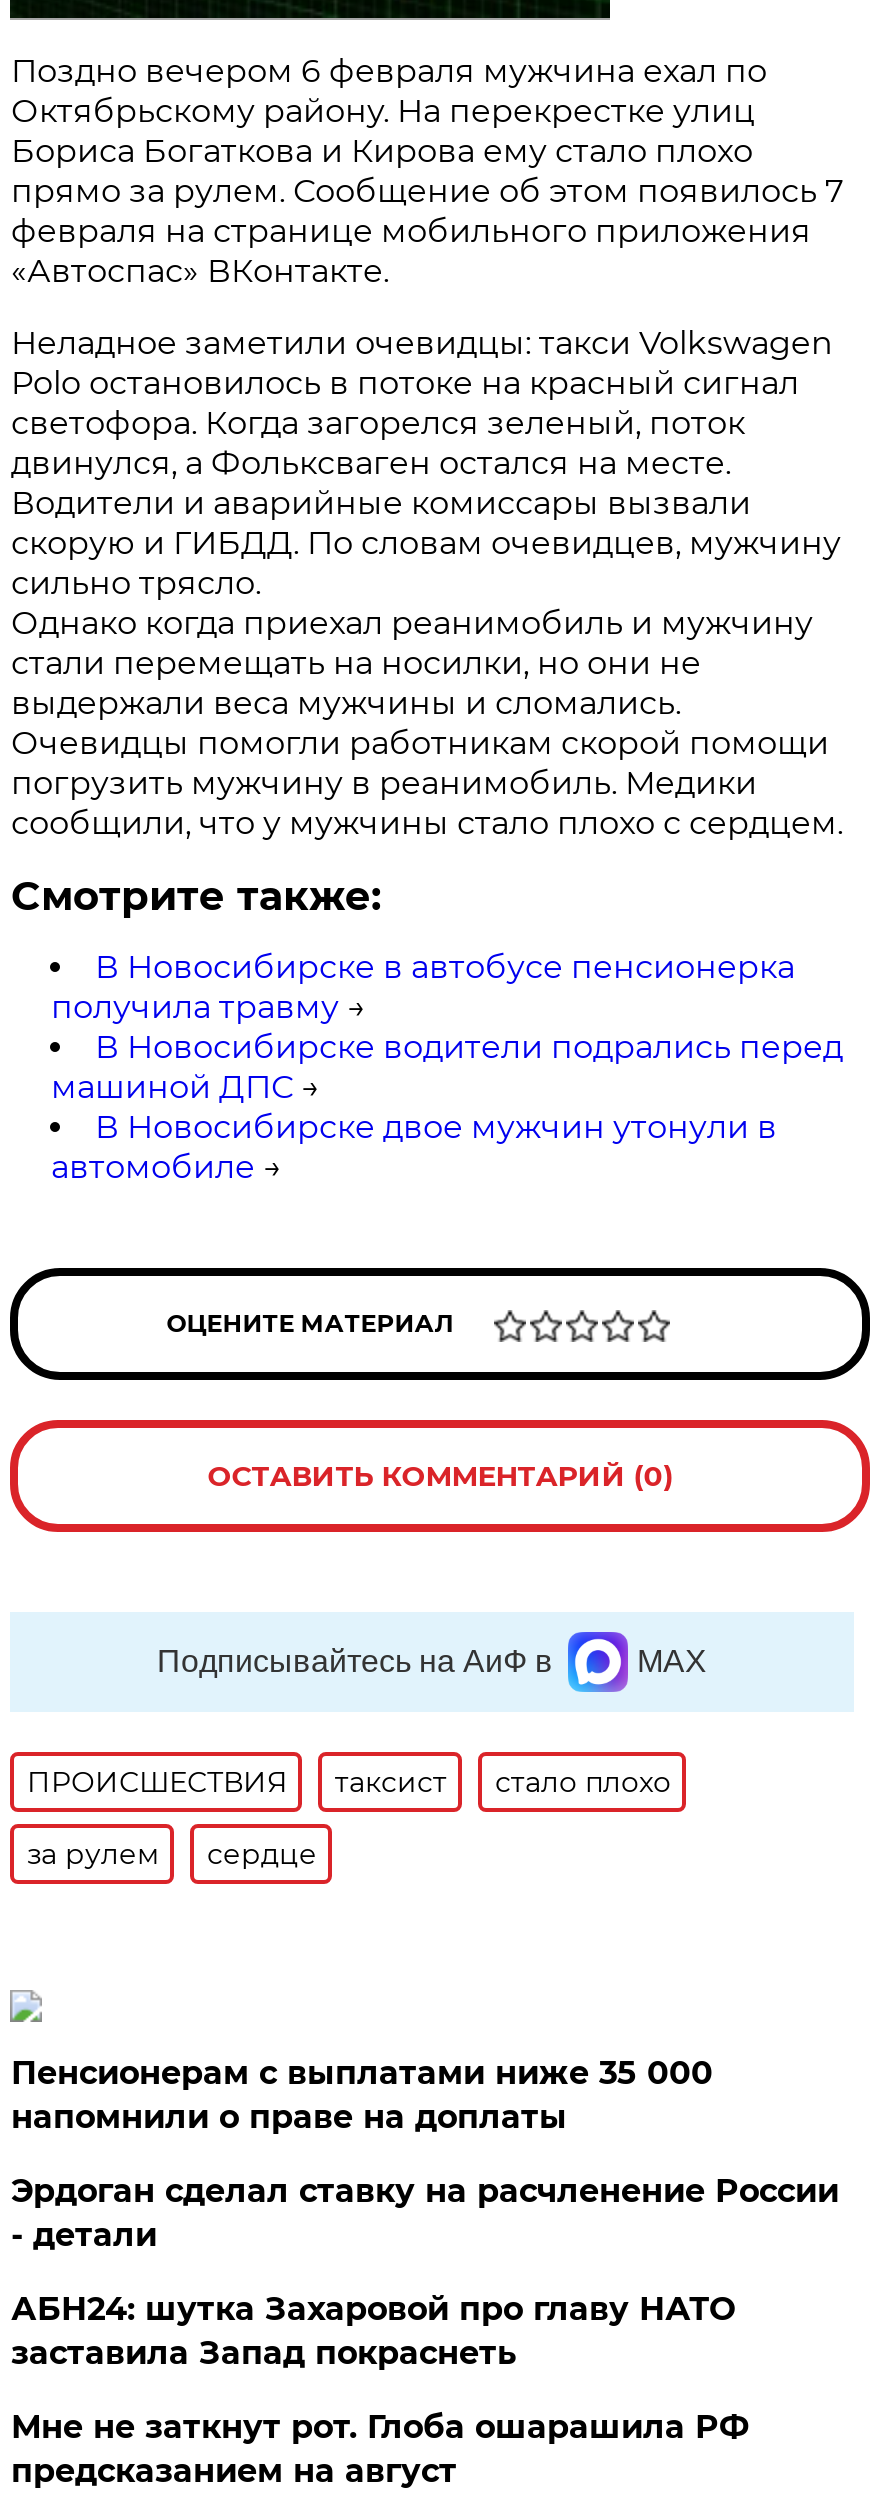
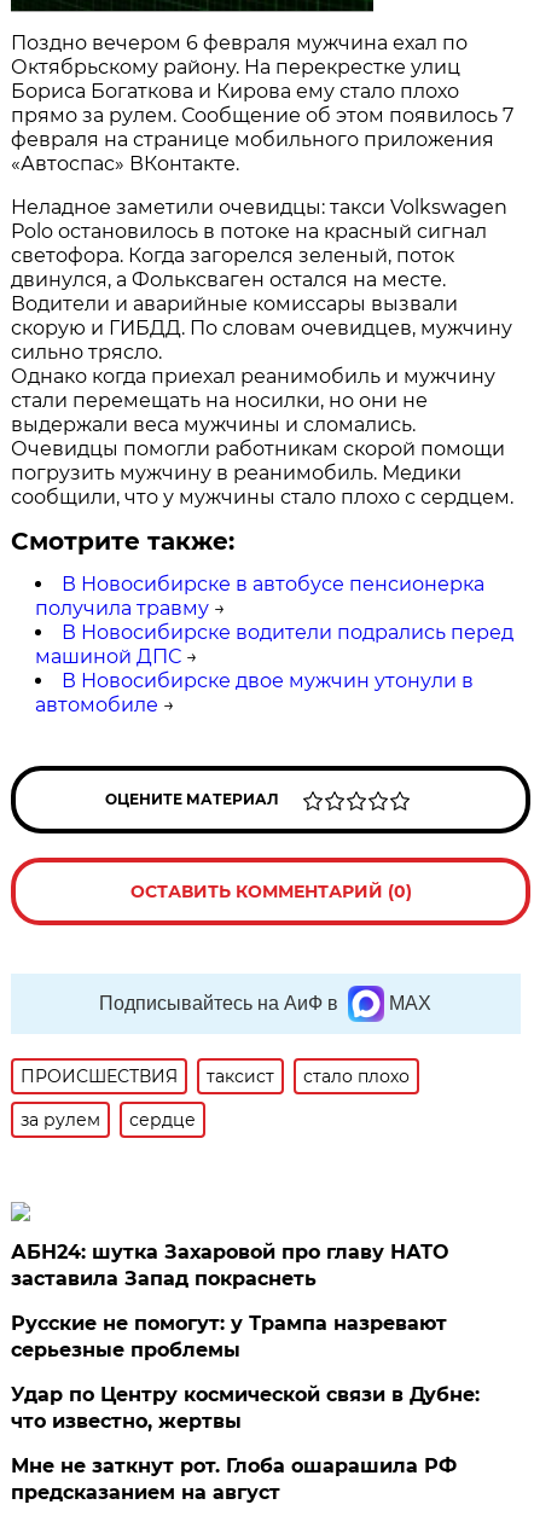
[11,2054,839,2254] Пенсионерам с выплатами ниже 35 000 | напомнили о праве на доплаты | Эрдоган сделал ставку на расчленение России | - детали -> none
moved [11,2290,735,2372] -> [11,1240,449,1290]: АБН24: шутка Захаровой про главу НАТО | заставила Запад покраснеть
none -> [11,1312,480,1433] Русские не помогут: у Трампа назревают | серьезные проблемы | Удар по Центру космической связи в Дубне: | что известно, жертвы

